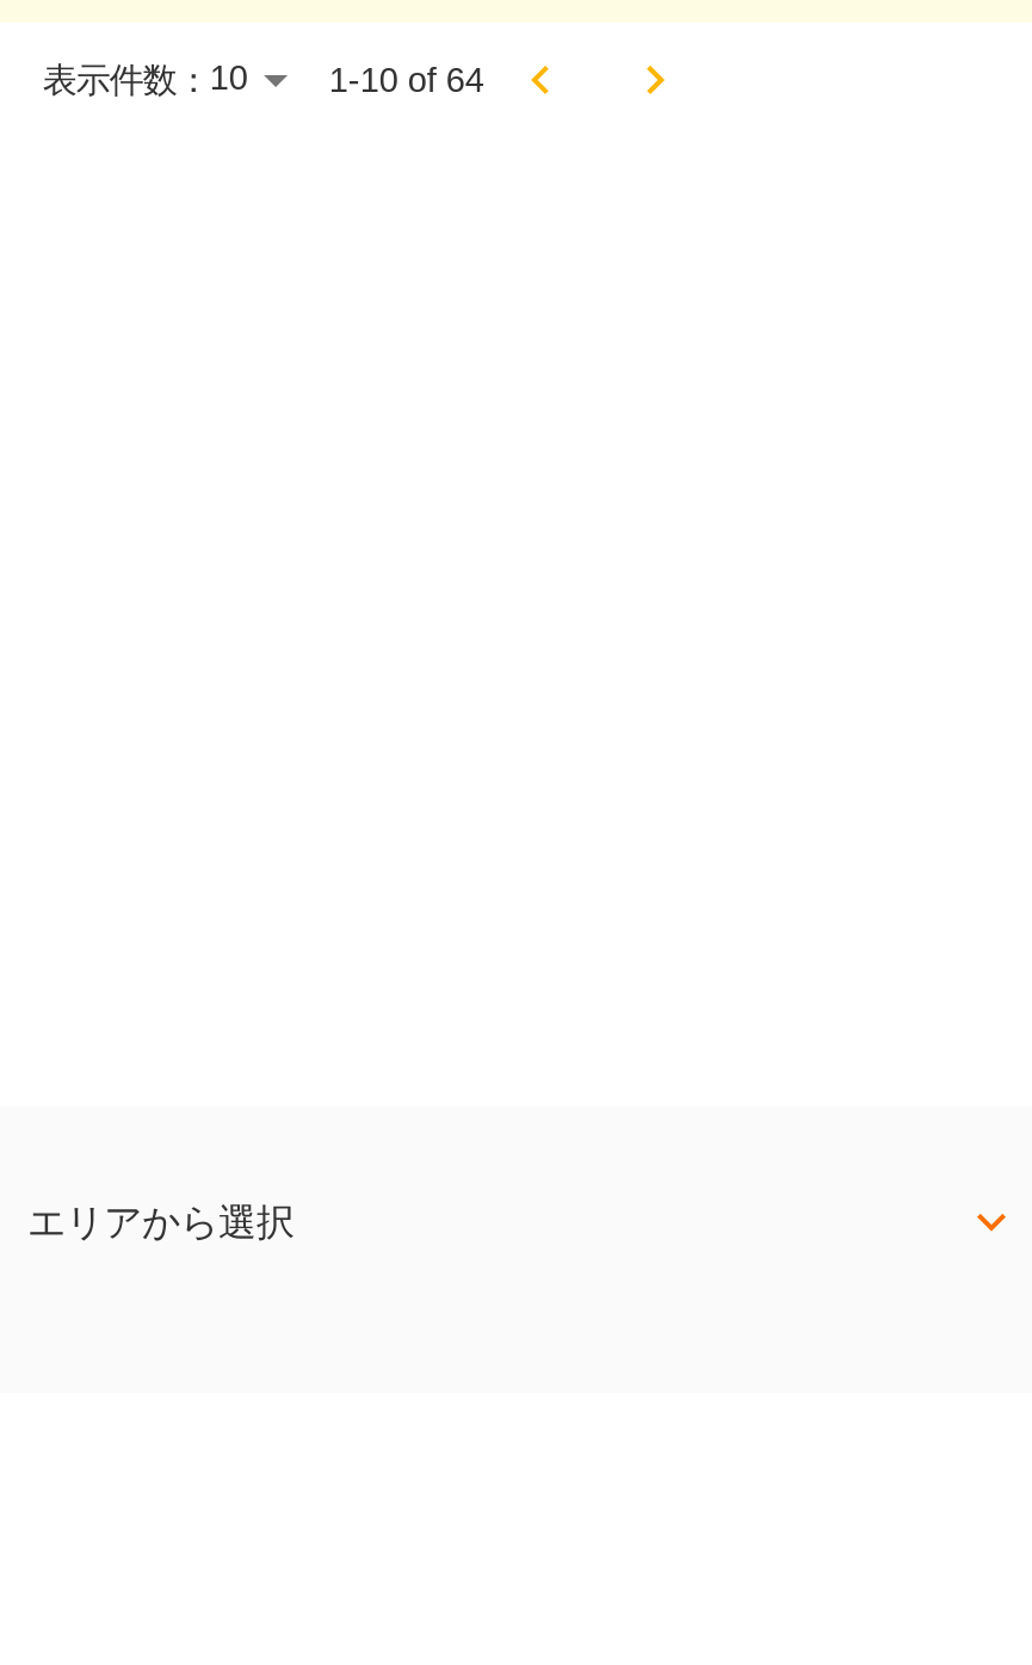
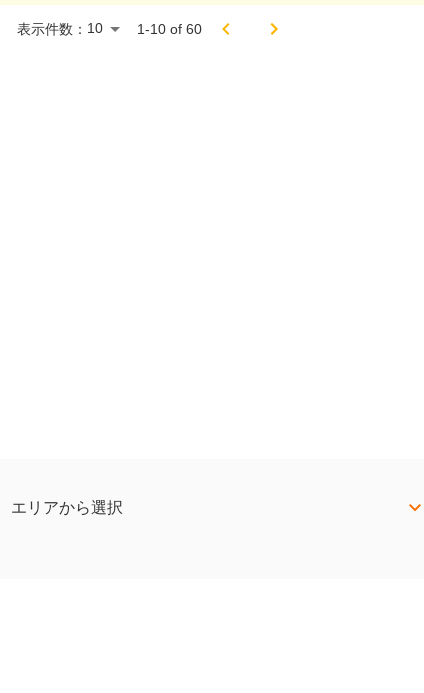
[329,61,484,99] 1-10 of 64 -> [137,21,202,37] 1-10 of 60

